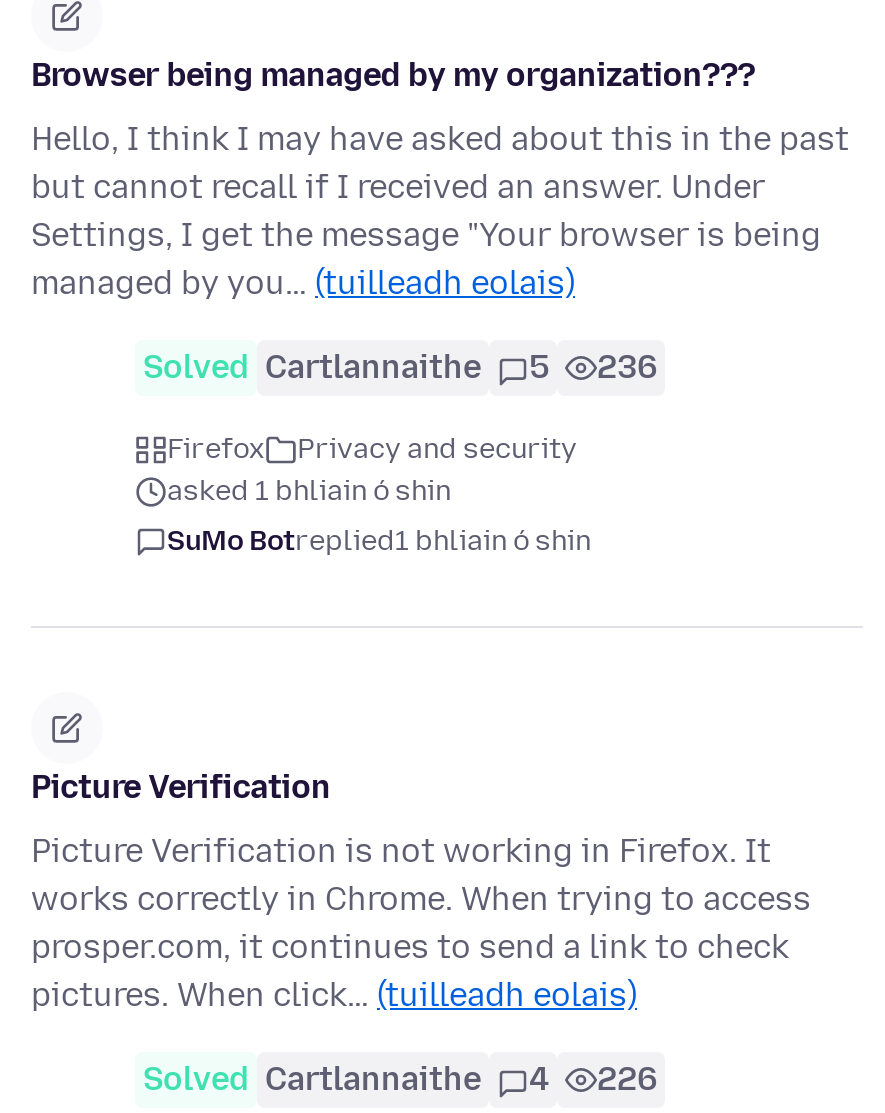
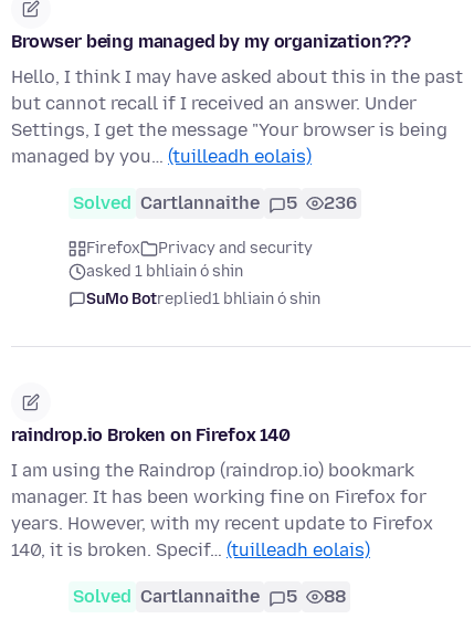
[31,769,331,807] Picture Verification -> [11,425,290,446] raindrop.io Broken on Firefox 140
[31,833,811,1015] Picture Verification is not working in Firefox. It | works correctly in Chrome. When trying to access | prosper.com, it continues to send a link to check | pictures. When click… (tuilleadh eolais) -> [11,460,433,561] I am using the Raindrop (raindrop.io) bookmark | manager. It has been working fine on Firefox for | years. However, with my recent update to Firefox | 140, it is broken. Specif… (tuilleadh eolais)
[529,1061,549,1099] 4 -> [286,586,297,607] 5
[597,1061,657,1099] 226 -> [324,586,346,607] 88

